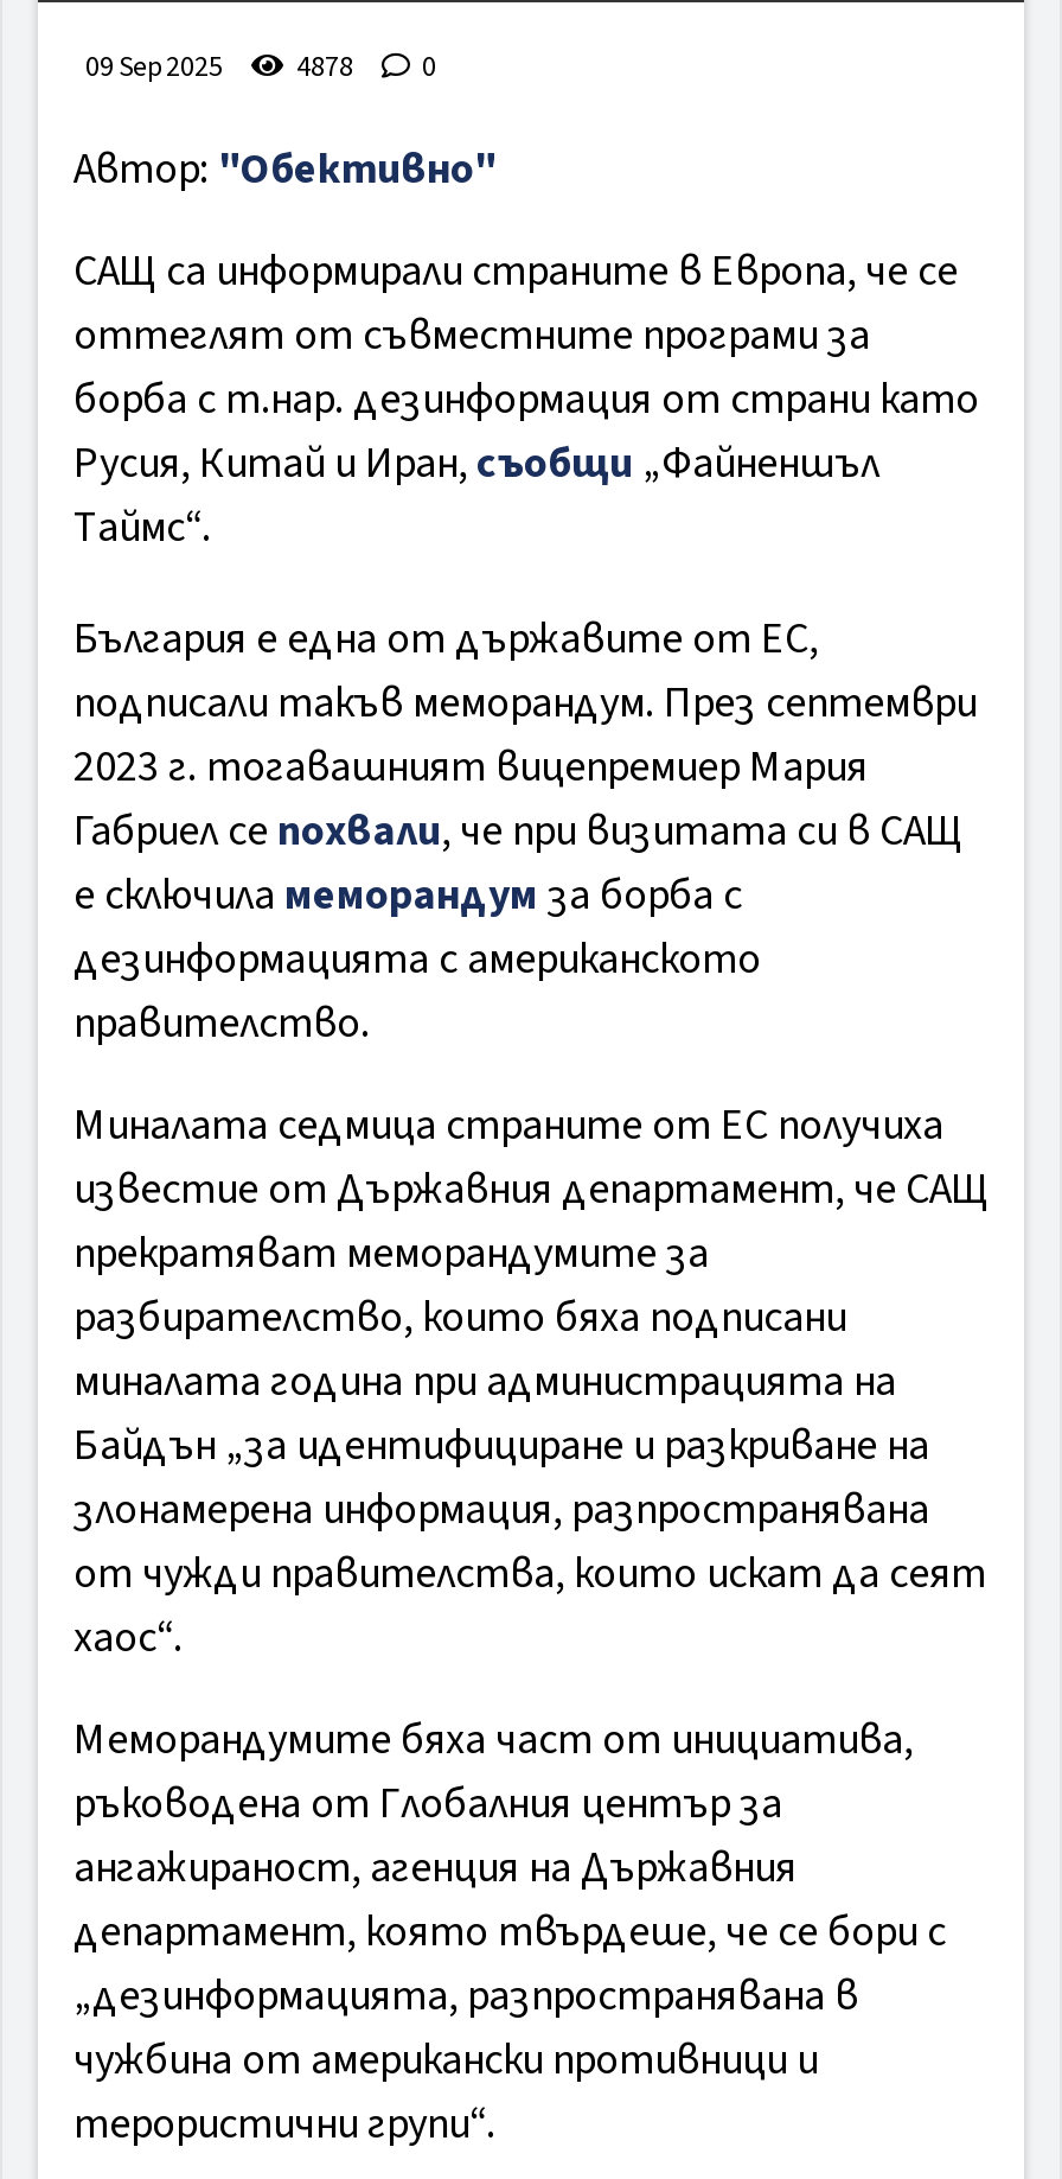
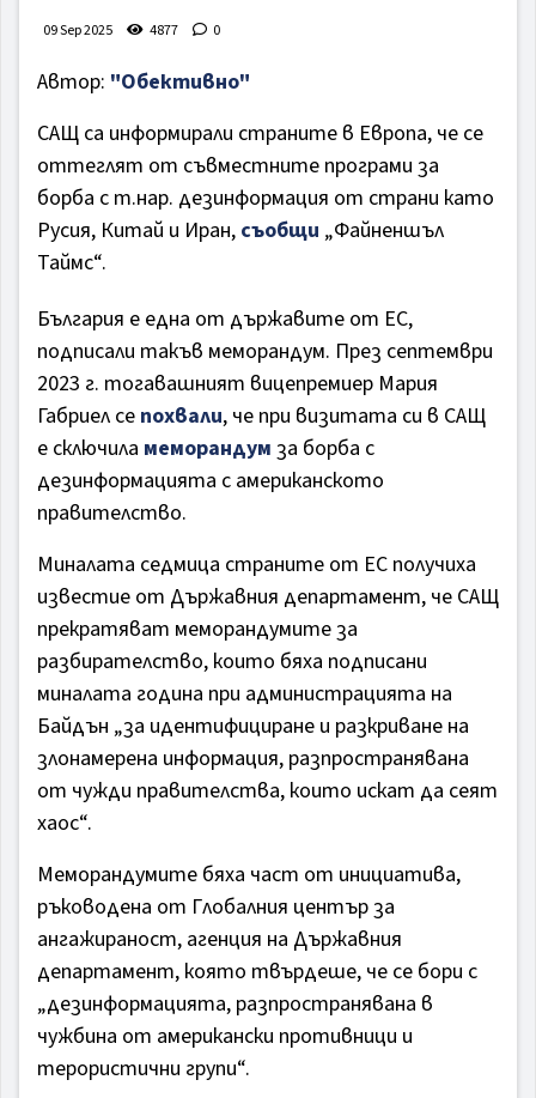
[85,47,436,87] 09 Sep 2025 4878 0 -> [43,20,220,40] 09 Sep 2025 4877 0

